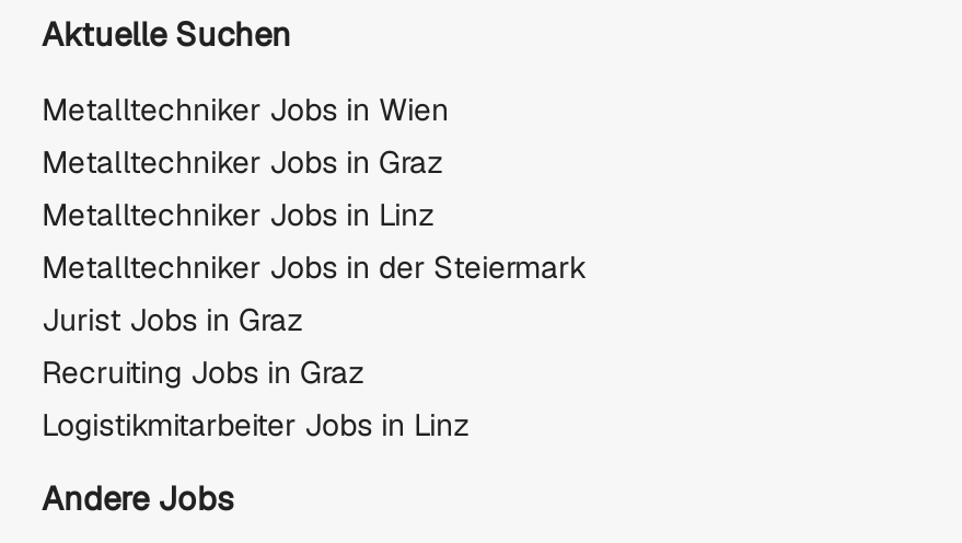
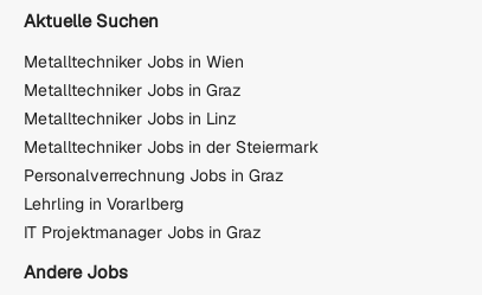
[42,300,471,444] Jurist Jobs in Graz | Recruiting Jobs in Graz | Logistikmitarbeiter Jobs in Linz -> [24,164,284,243] Personalverrechnung Jobs in Graz | Lehrling in Vorarlberg | IT Projektmanager Jobs in Graz

